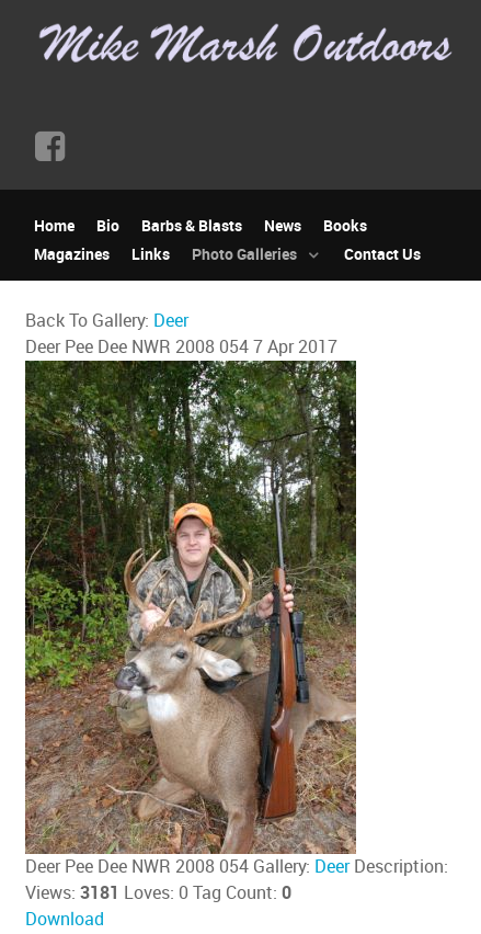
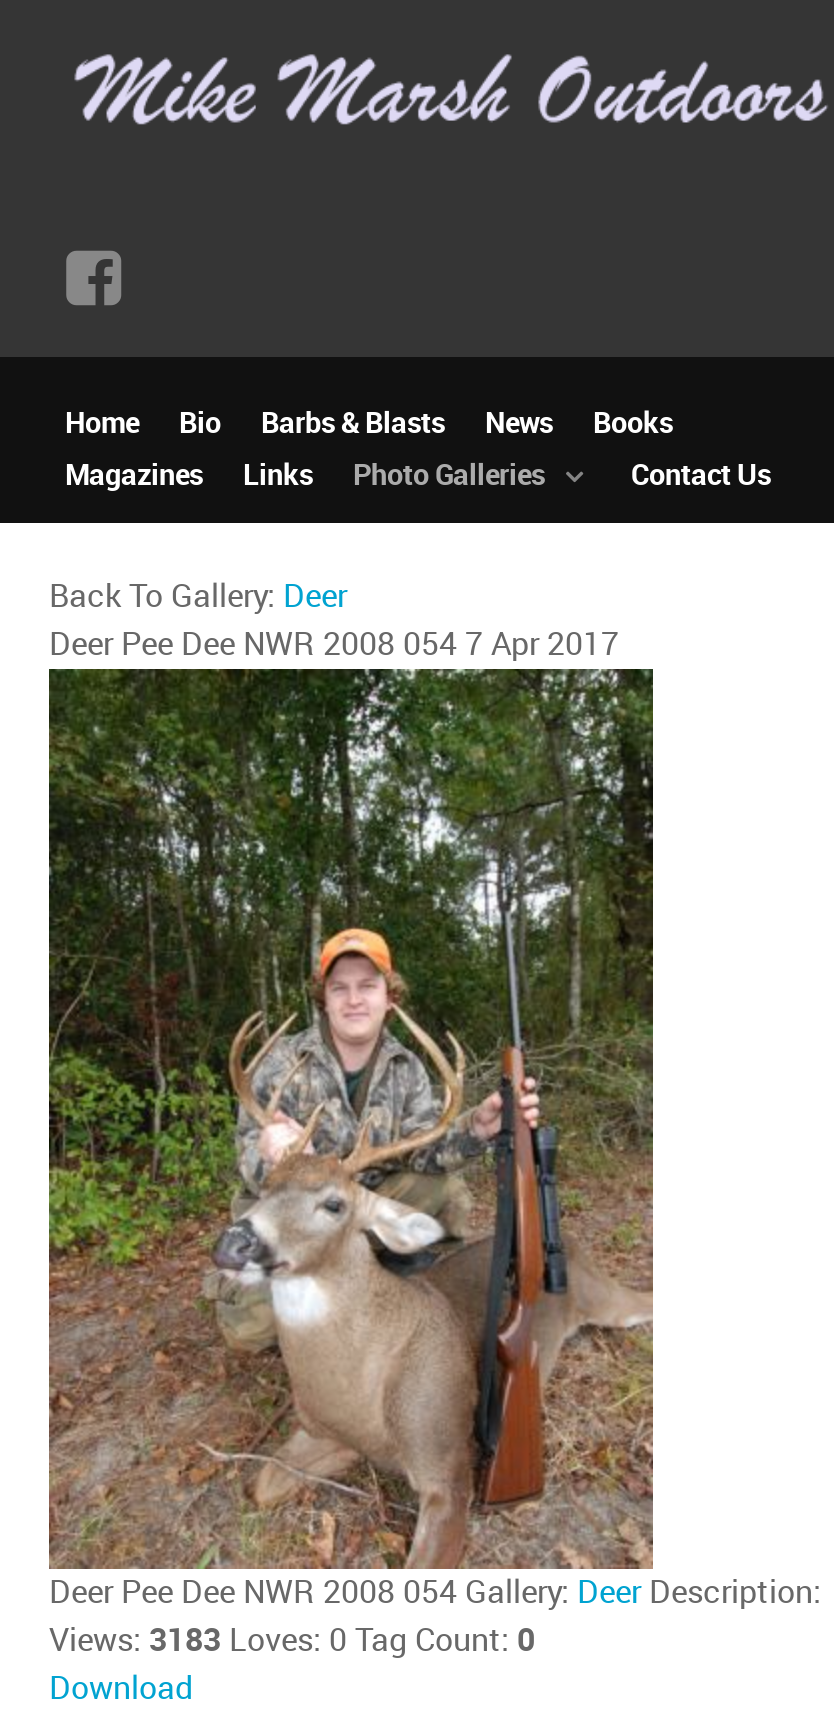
[25,883,291,903] Views: 3181 Loves: 0 Tag Count: 0 -> [49,1621,535,1659] Views: 3183 Loves: 0 Tag Count: 0

